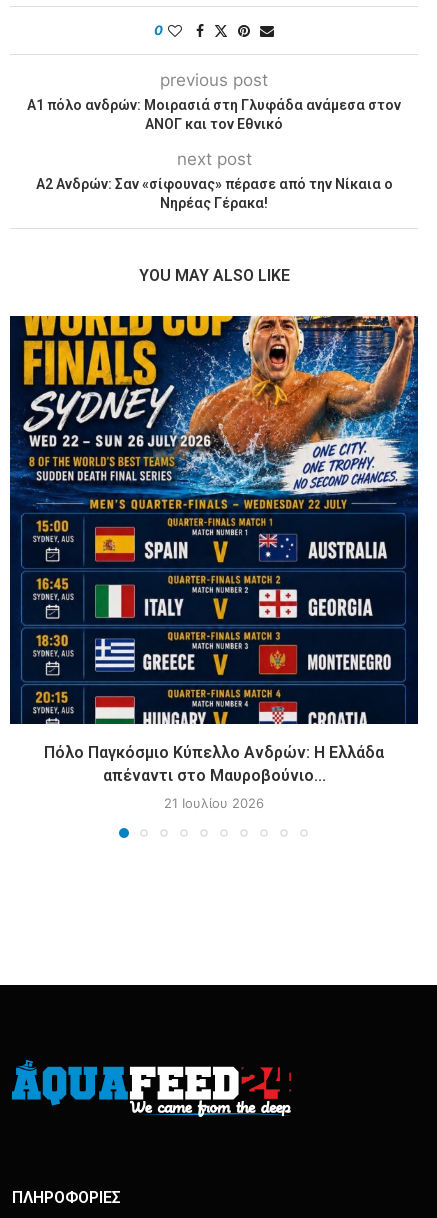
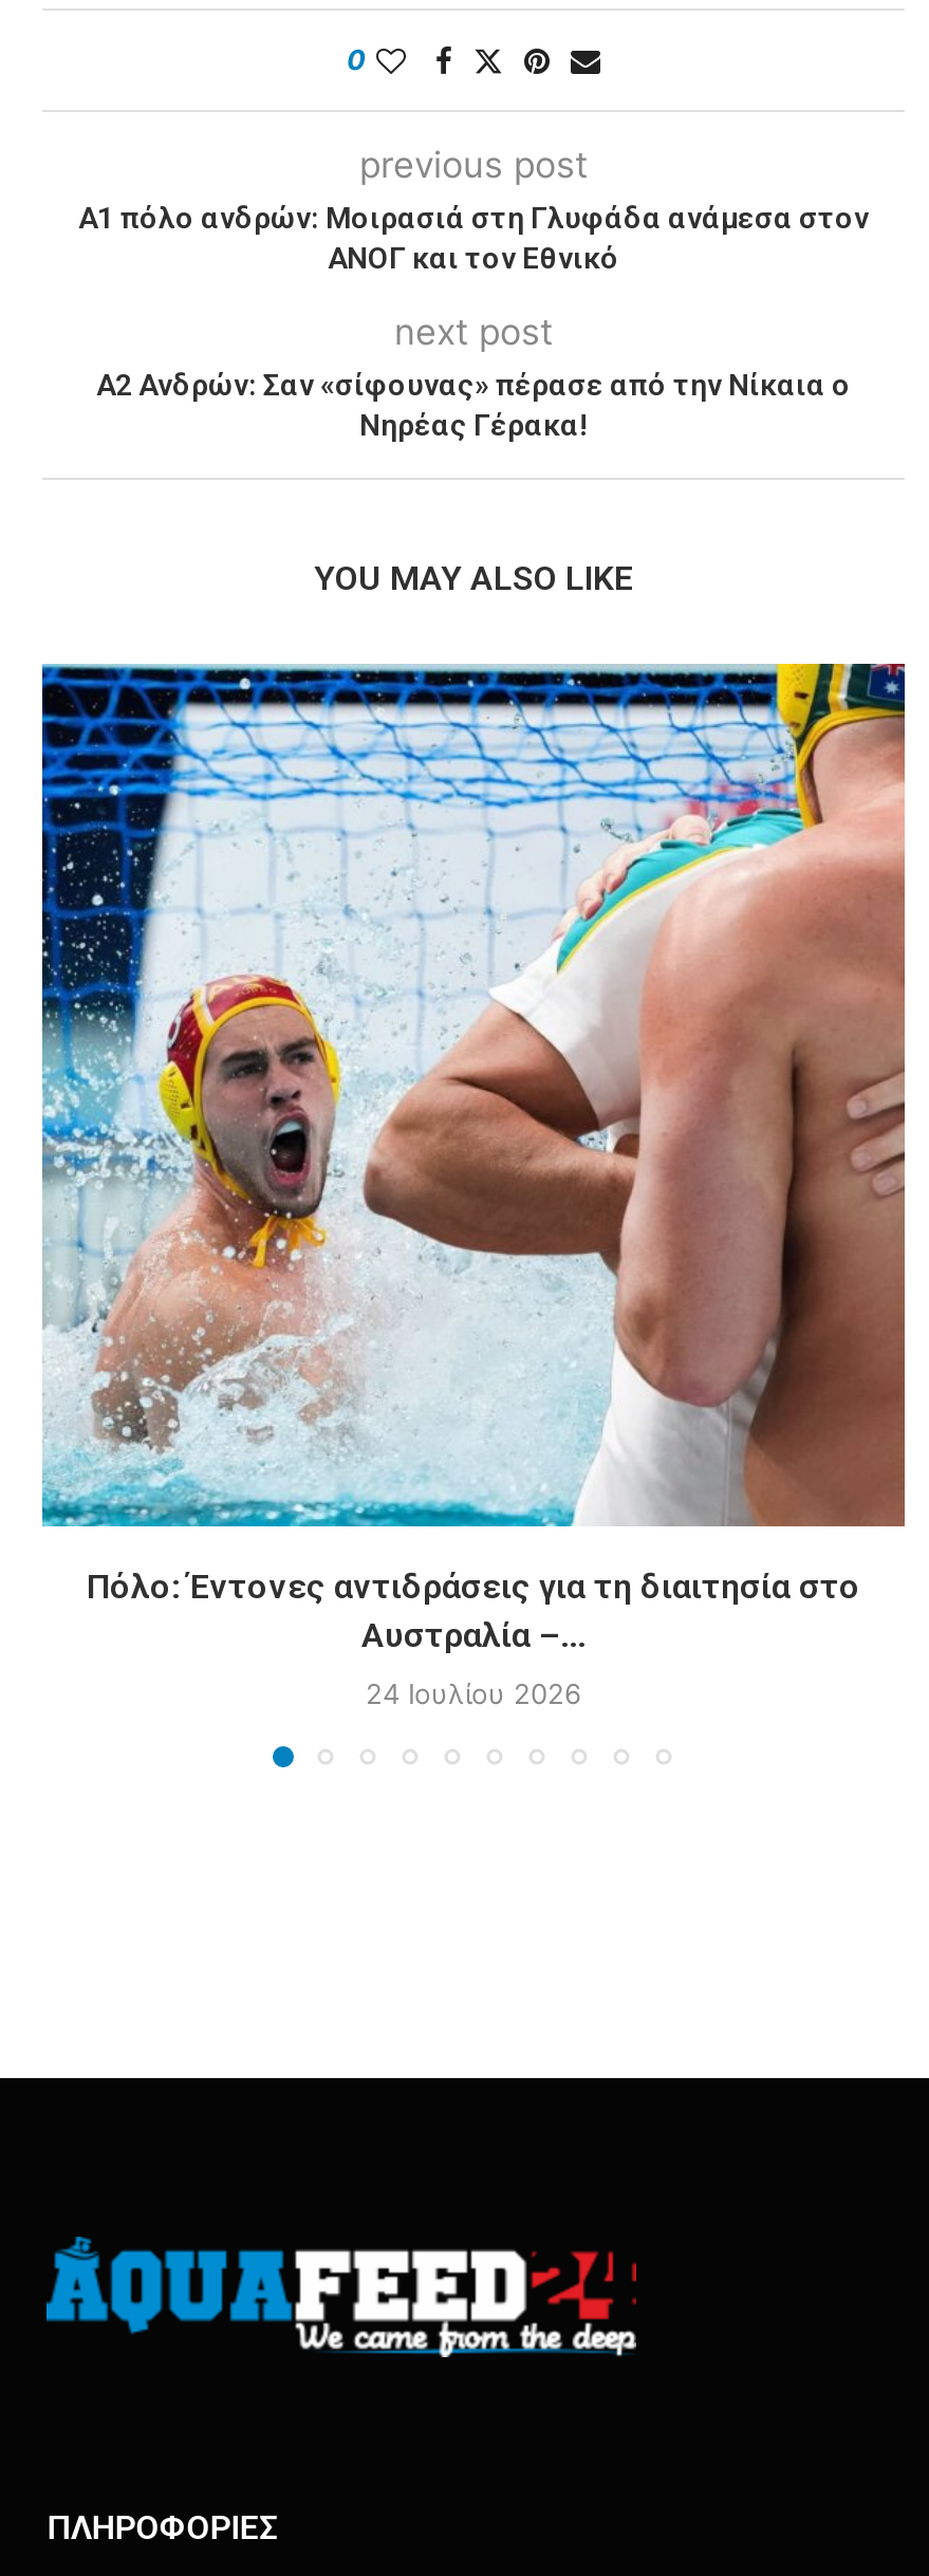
[9,315,419,785] [image] | Πόλο Παγκόσμιο Κύπελλο Ανδρών: Η Ελλάδα | απέναντι στο Μαυροβούνιο... -> [40,662,907,1655] [image] | Πόλο: Έντονες αντιδράσεις για τη διαιτησία στο | Αυστραλία –...
[164,795,264,811] 21 Ιουλίου 2026 -> [366,1676,581,1710] 24 Ιουλίου 2026

